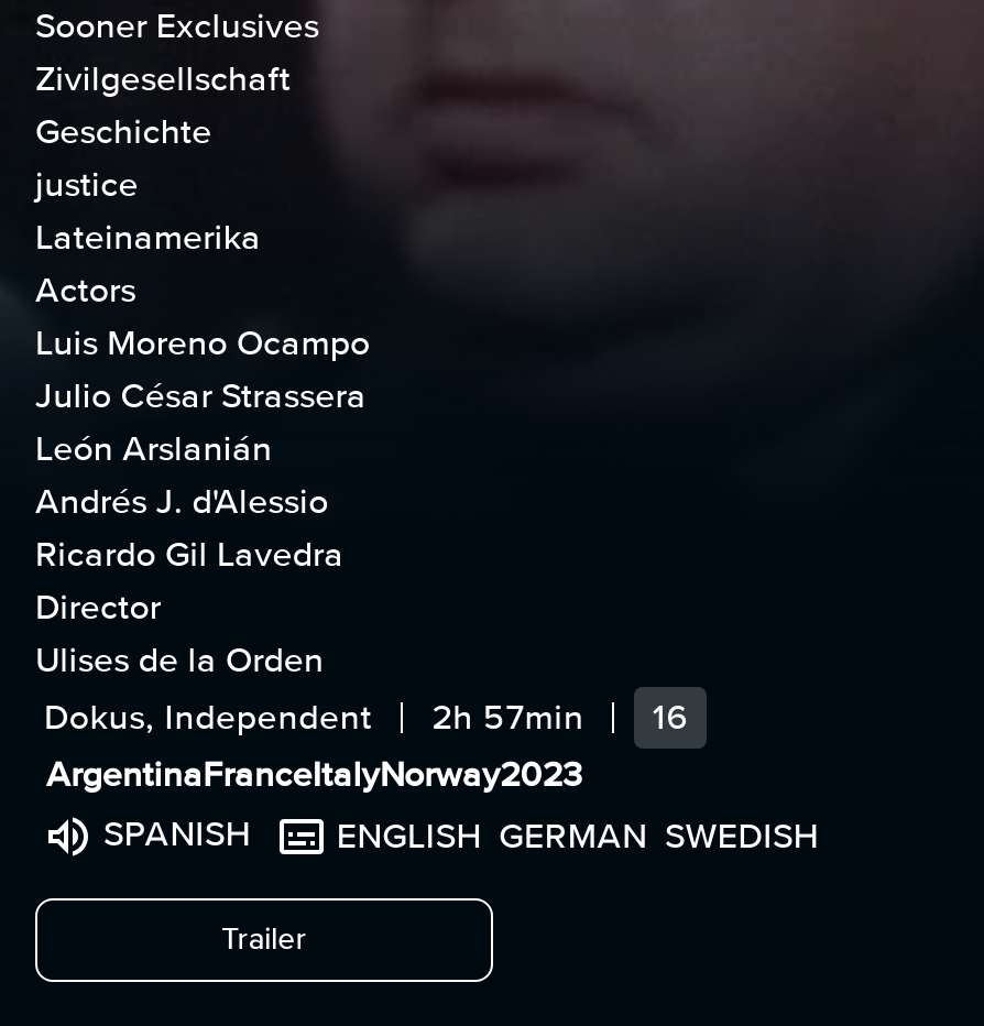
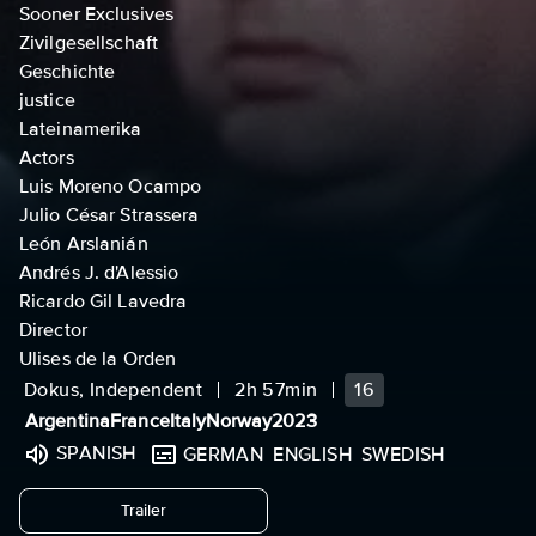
[336,815,818,859] ENGLISH GERMAN SWEDISH -> [183,443,445,467] GERMAN ENGLISH SWEDISH

